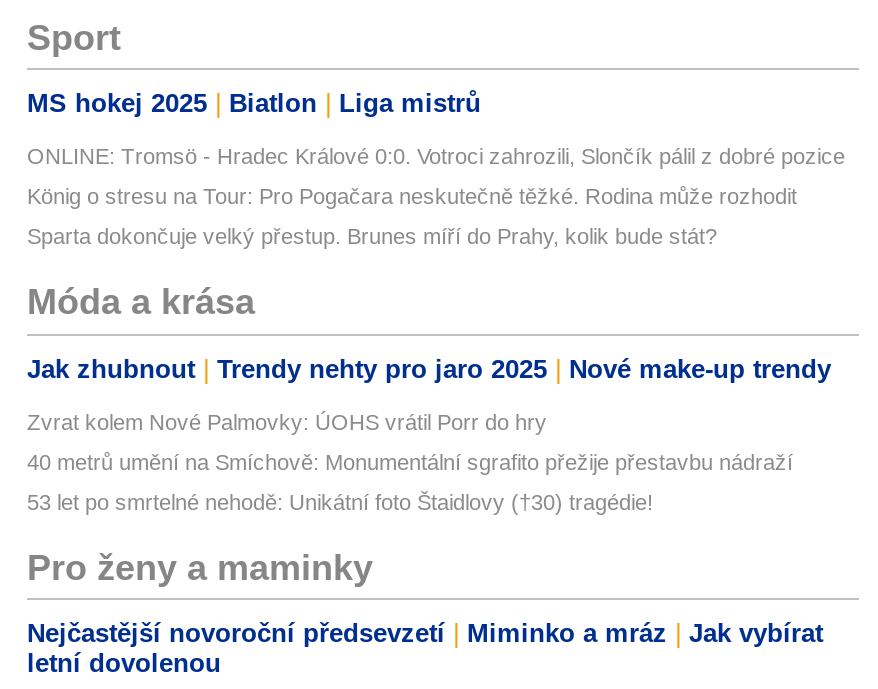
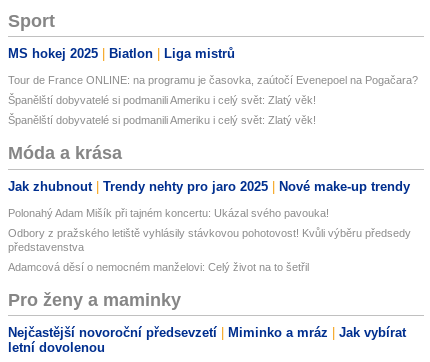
[27,145,845,169] ONLINE: Tromsö - Hradec Králové 0:0. Votroci zahrozili, Slončík pálil z dobré pozice -> [8,74,418,86] Tour de France ONLINE: na programu je časovka, zaútočí Evenepoel na Pogačara?
[27,185,797,209] König o stresu na Tour: Pro Pogačara neskutečně těžké. Rodina může rozhodit -> [8,94,316,106] Španělští dobyvatelé si podmanili Ameriku i celý svět: Zlatý věk!
[27,225,717,249] Sparta dokončuje velký přestup. Brunes míří do Prahy, kolik bude stát? -> [8,114,316,126] Španělští dobyvatelé si podmanili Ameriku i celý svět: Zlatý věk!
[27,410,547,434] Zvrat kolem Nové Palmovky: ÚOHS vrátil Porr do hry -> [8,207,329,219] Polonahý Adam Mišík při tajném koncertu: Ukázal svého pavouka!
[27,450,793,474] 40 metrů umění na Smíchově: Monumentální sgrafito přežije přestavbu nádraží -> [8,227,411,253] Odbory z pražského letiště vyhlásily stávkovou pohotovost! Kvůli výběru předsedy | představenstva
[27,490,653,514] 53 let po smrtelné nehodě: Unikátní foto Štaidlovy (†30) tragédie! -> [8,261,309,273] Adamcová děsí o nemocném manželovi: Celý život na to šetřil

